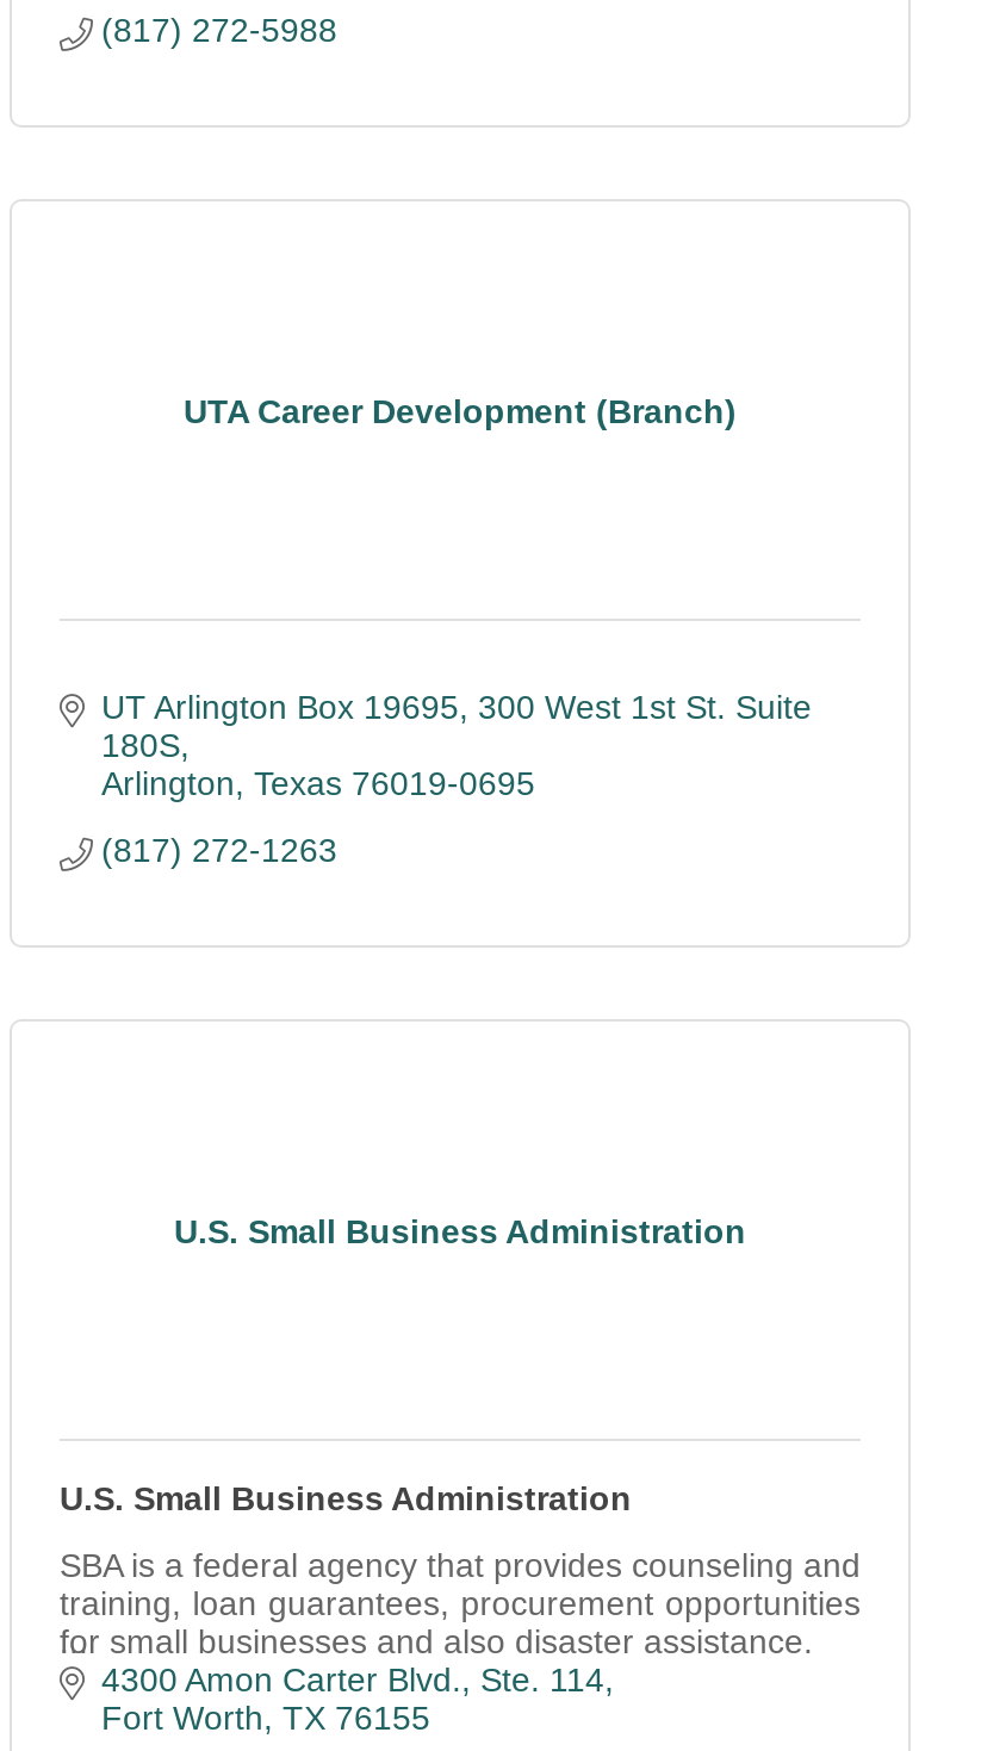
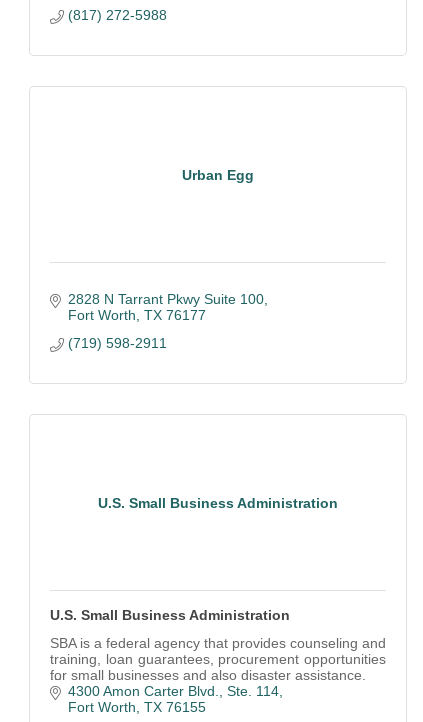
[184,391,737,430] UTA Career Development (Branch) -> [182,167,254,183] Urban Egg
[101,688,812,803] UT Arlington Box 19695 300 West 1st St. Suite | 180S | Arlington Texas 76019-0695 -> [67,291,263,323] 2828 N Tarrant Pkwy Suite 100 | Fort Worth TX 76177
[101,831,337,869] (817) 272-1263 -> [67,335,166,351] (719) 598-2911

